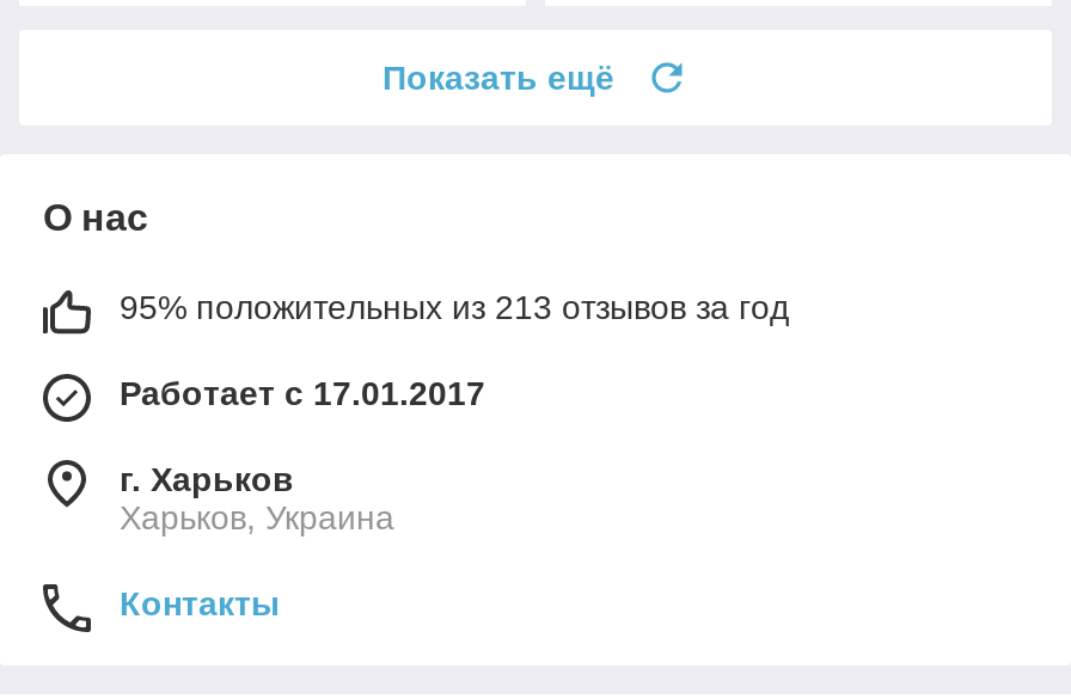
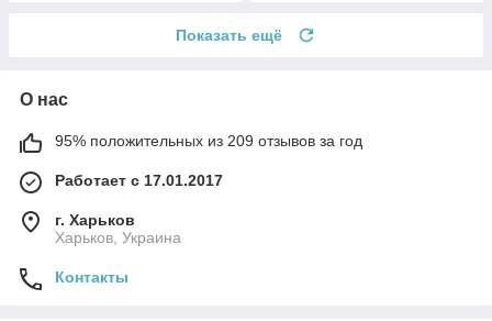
[120,287,789,326] 95% положительных из 213 отзывов за год -> [55,132,362,149] 95% положительных из 209 отзывов за год

